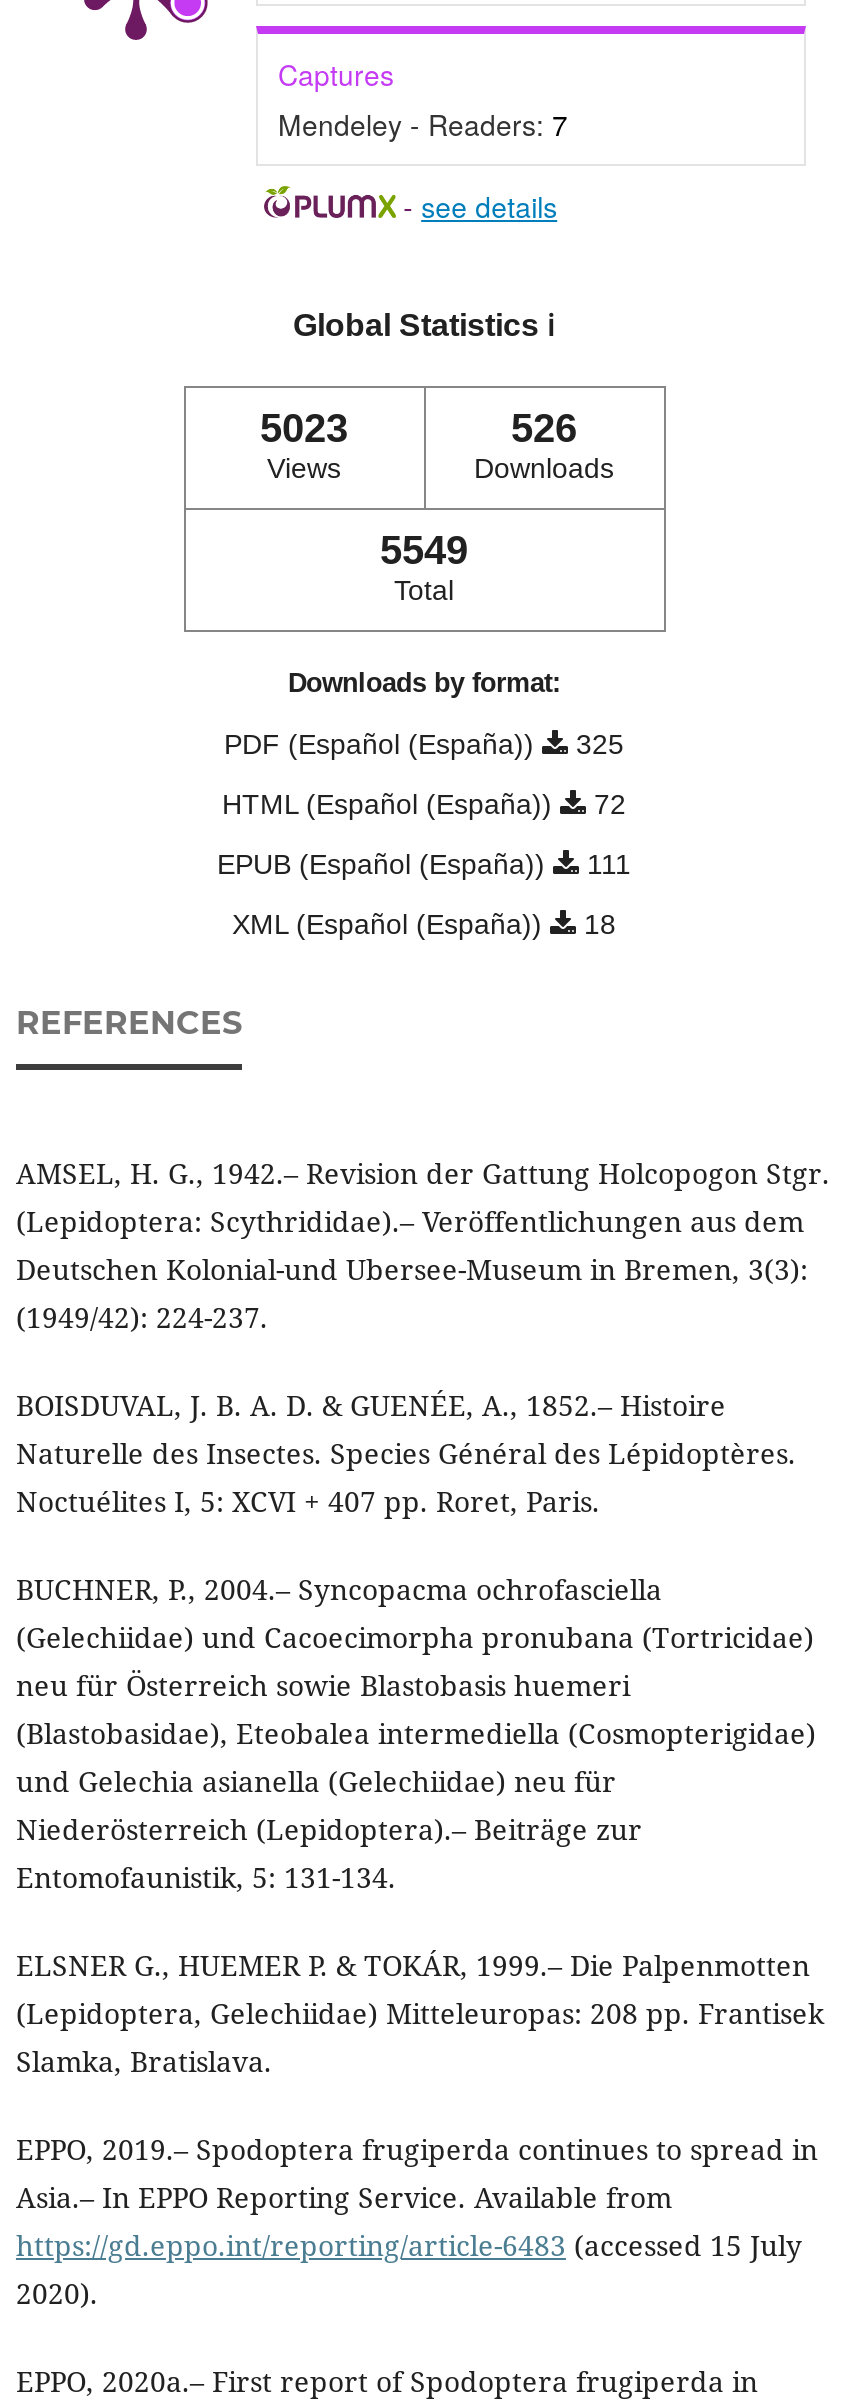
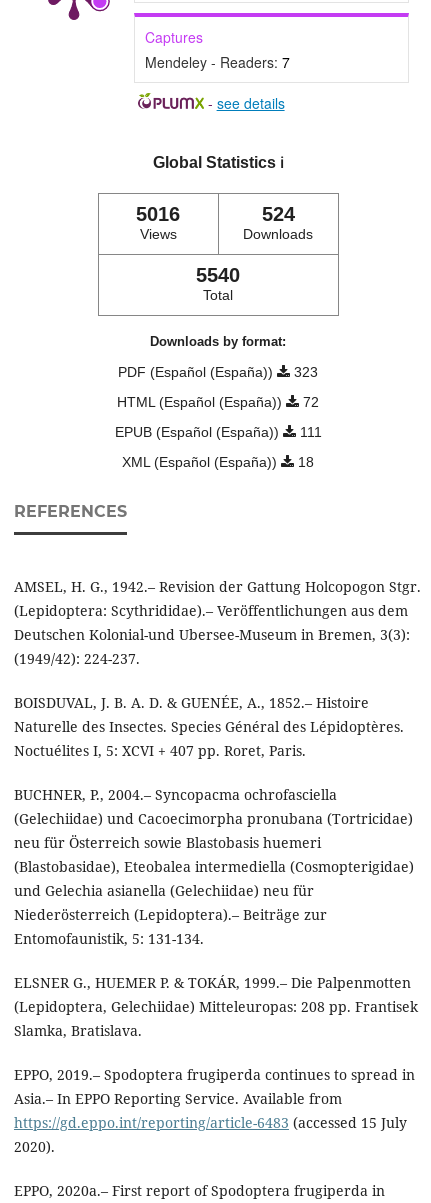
[260,405,348,449] 5023 -> [136,203,180,225] 5016
[511,405,577,449] 526 -> [261,203,294,225] 524
[380,527,468,571] 5549 -> [196,264,240,286] 5540
[224,727,624,759] PDF (Español (España)) 325 -> [118,364,318,380] PDF (Español (España)) 323

